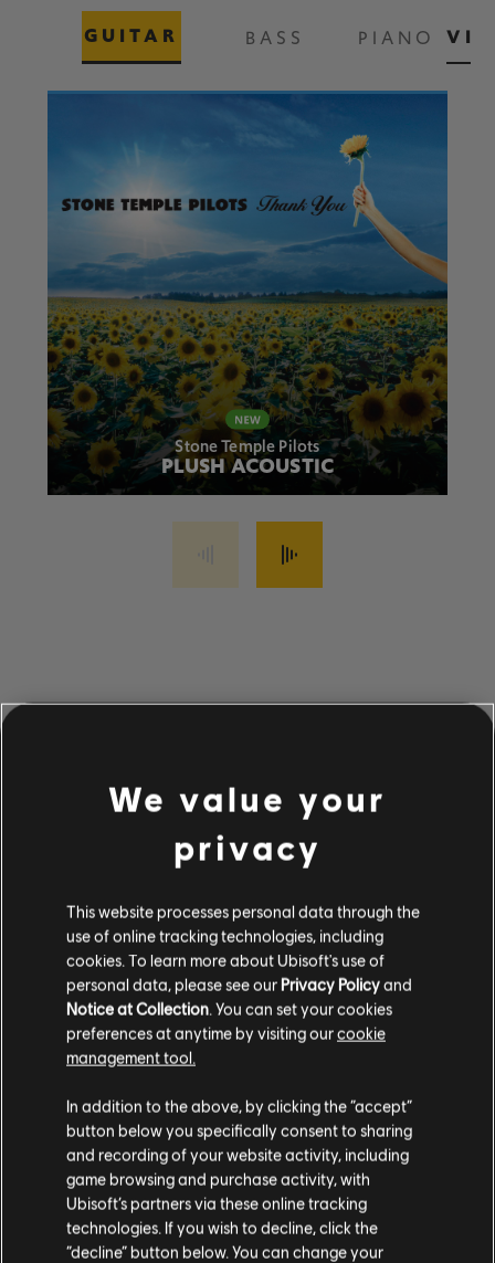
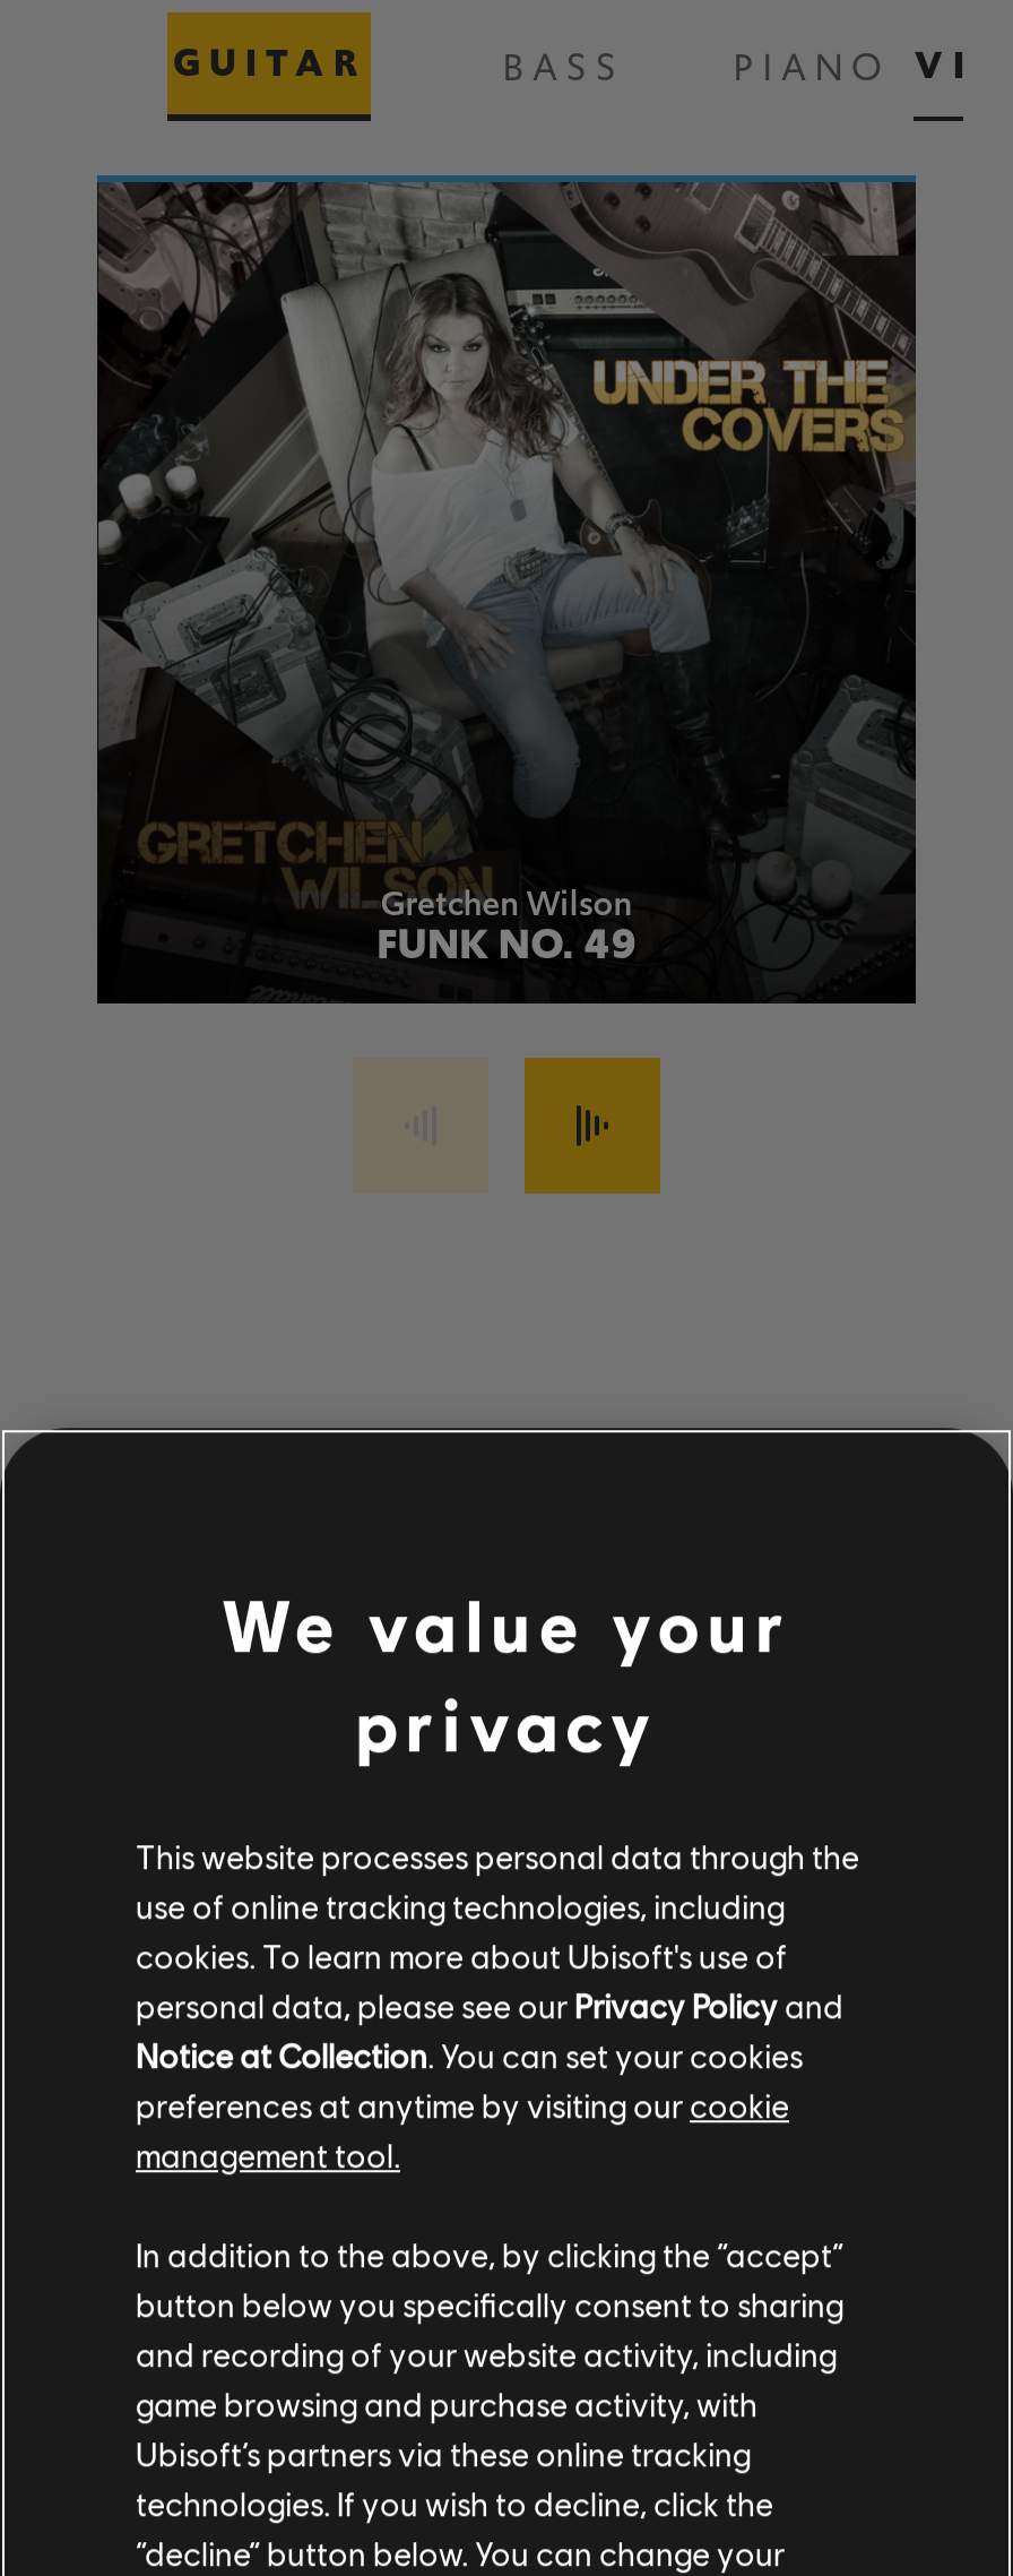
[46,94,449,492] [image] | Stone Temple Pilots | PLUSH ACOUSTIC -> [95,182,918,999] [image] | Gretchen Wilson | FUNK NO. 49

